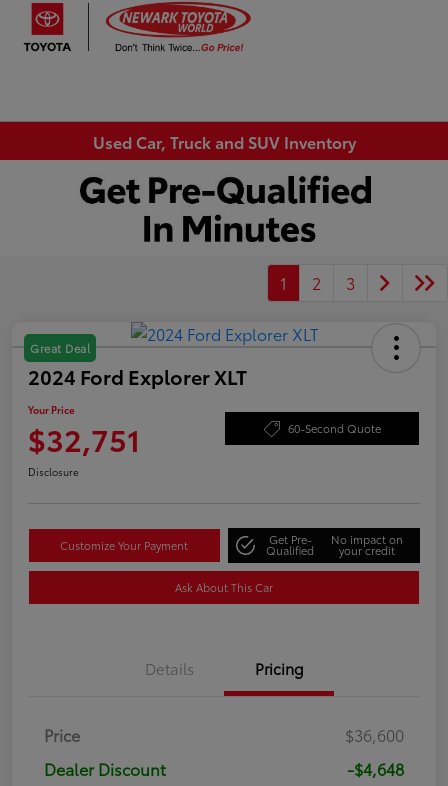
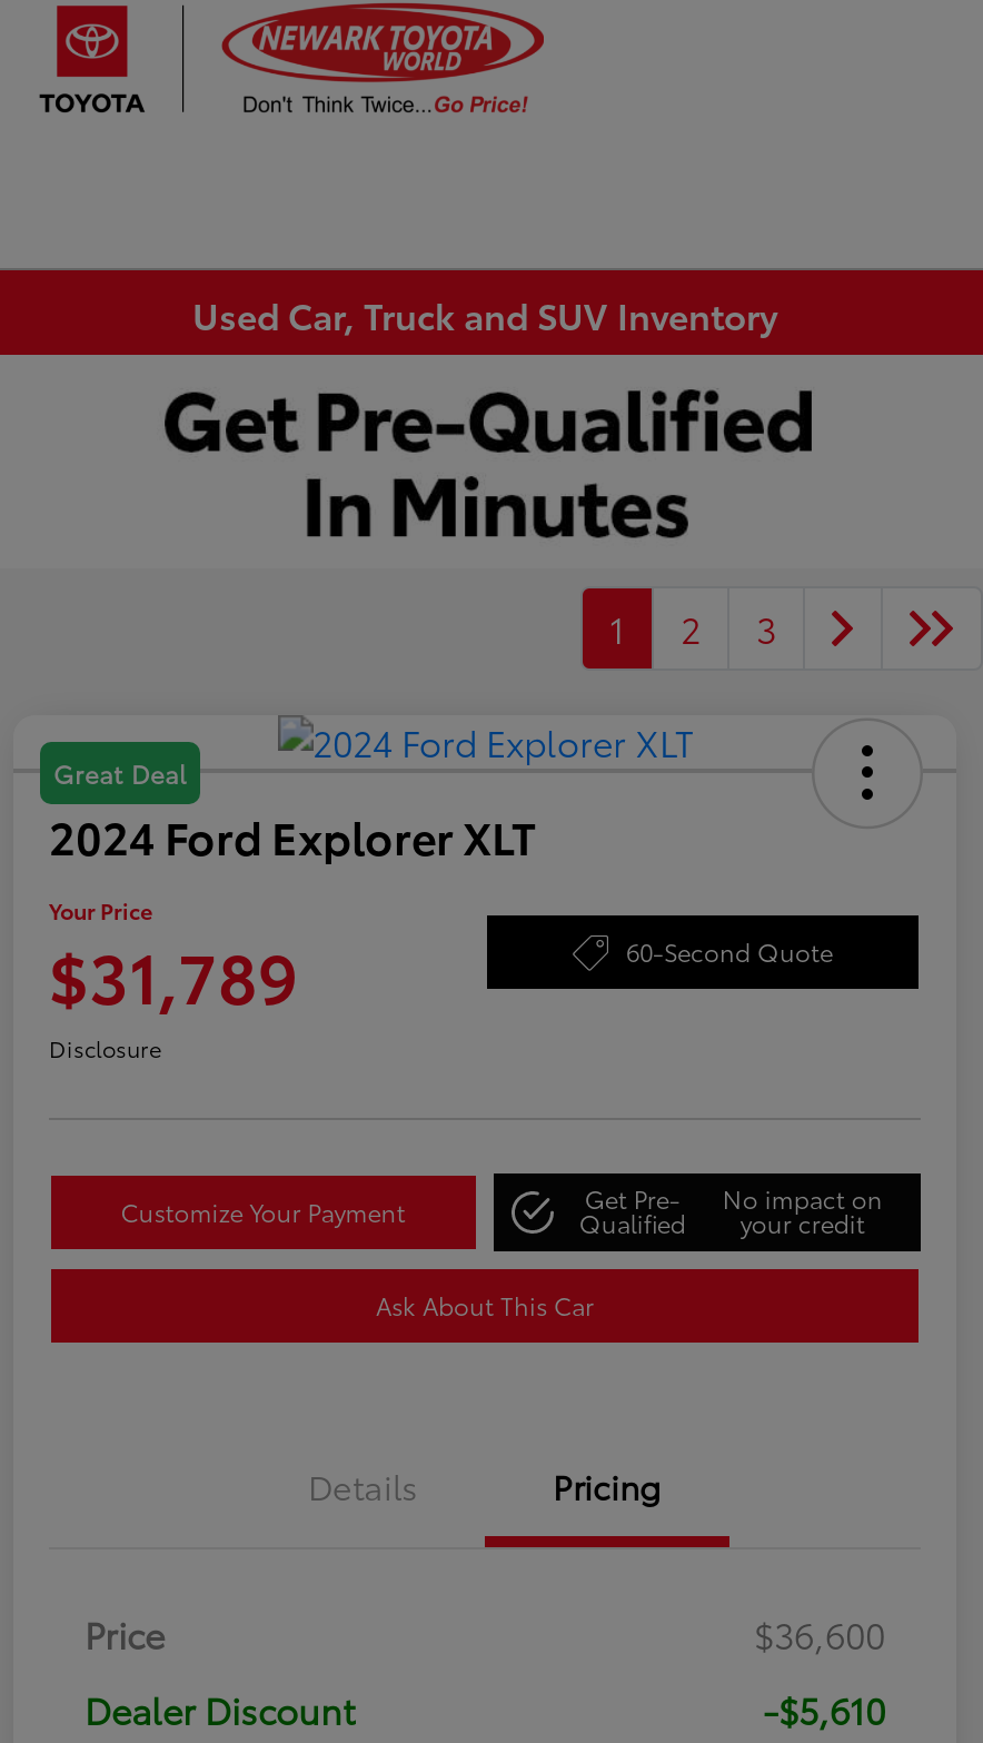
[28,417,140,460] $32,751 -> [49,926,298,1022] $31,789
[347,757,404,780] -$4,648 -> [763,1682,885,1734] -$5,610

